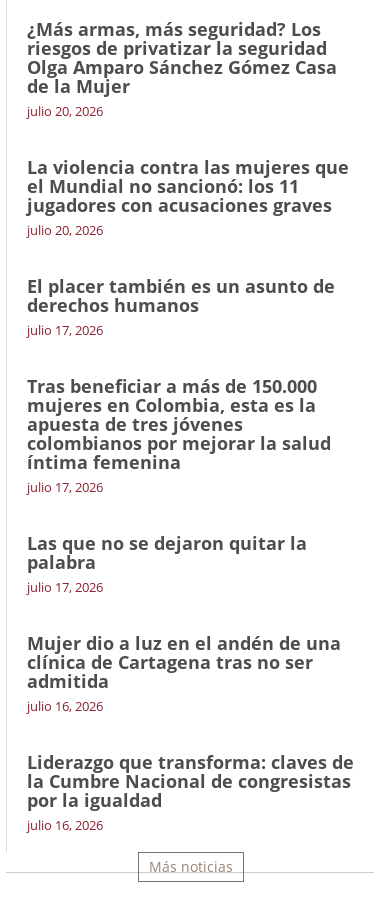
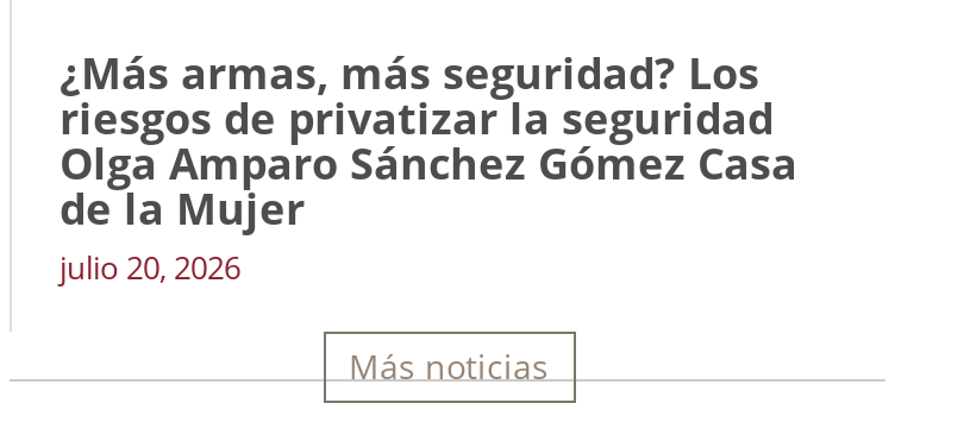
[27,155,354,834] La violencia contra las mujeres que | el Mundial no sancionó: los 11 | jugadores con acusaciones graves | julio 20, 2026 | El placer también es un asunto de | derechos humanos | julio 17, 2026 | Tras beneficiar a más de 150.000 | mujeres en Colombia, esta es la | apuesta de tres jóvenes | colombianos por mejorar la salud | íntima femenina | julio 17, 2026 | Las que no se dejaron quitar la | palabra | julio 17, 2026 | Mujer dio a luz en el andén de una | clínica de Cartagena tras no ser | admitida | julio 16, 2026 | Liderazgo que transforma: claves de | la Cumbre Nacional de congresistas | por la igualdad | julio 16, 2026 -> none

